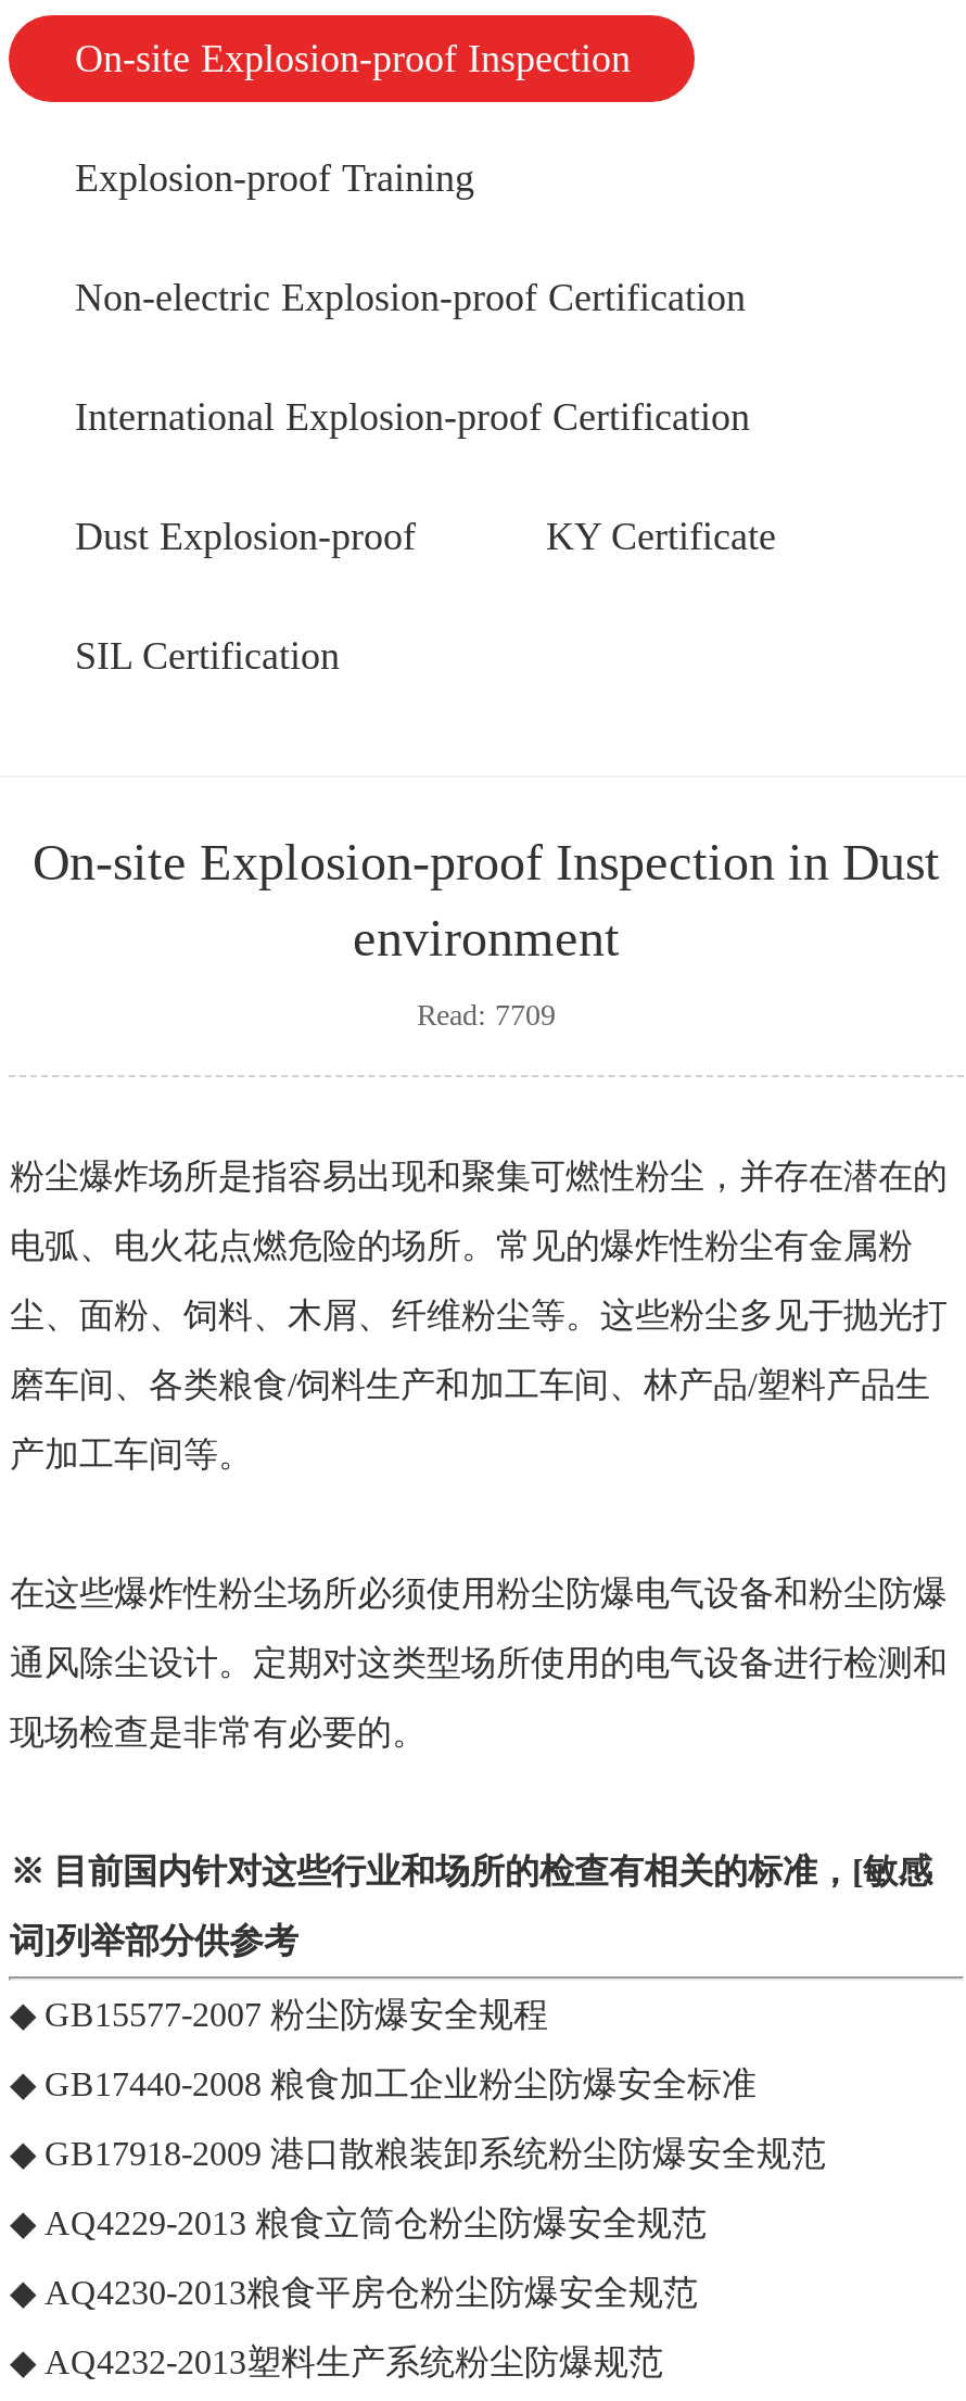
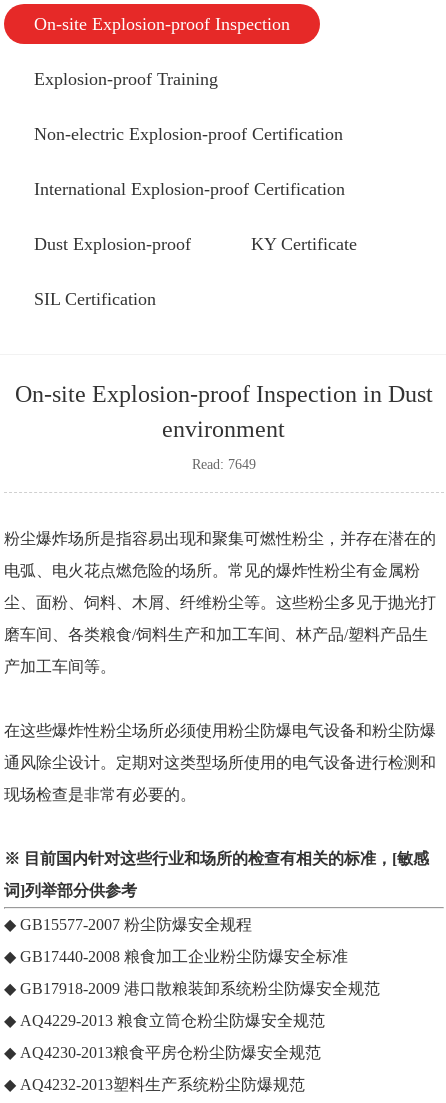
[417,1000,556,1033] Read: 7709 -> [192,457,256,472] Read: 7649

